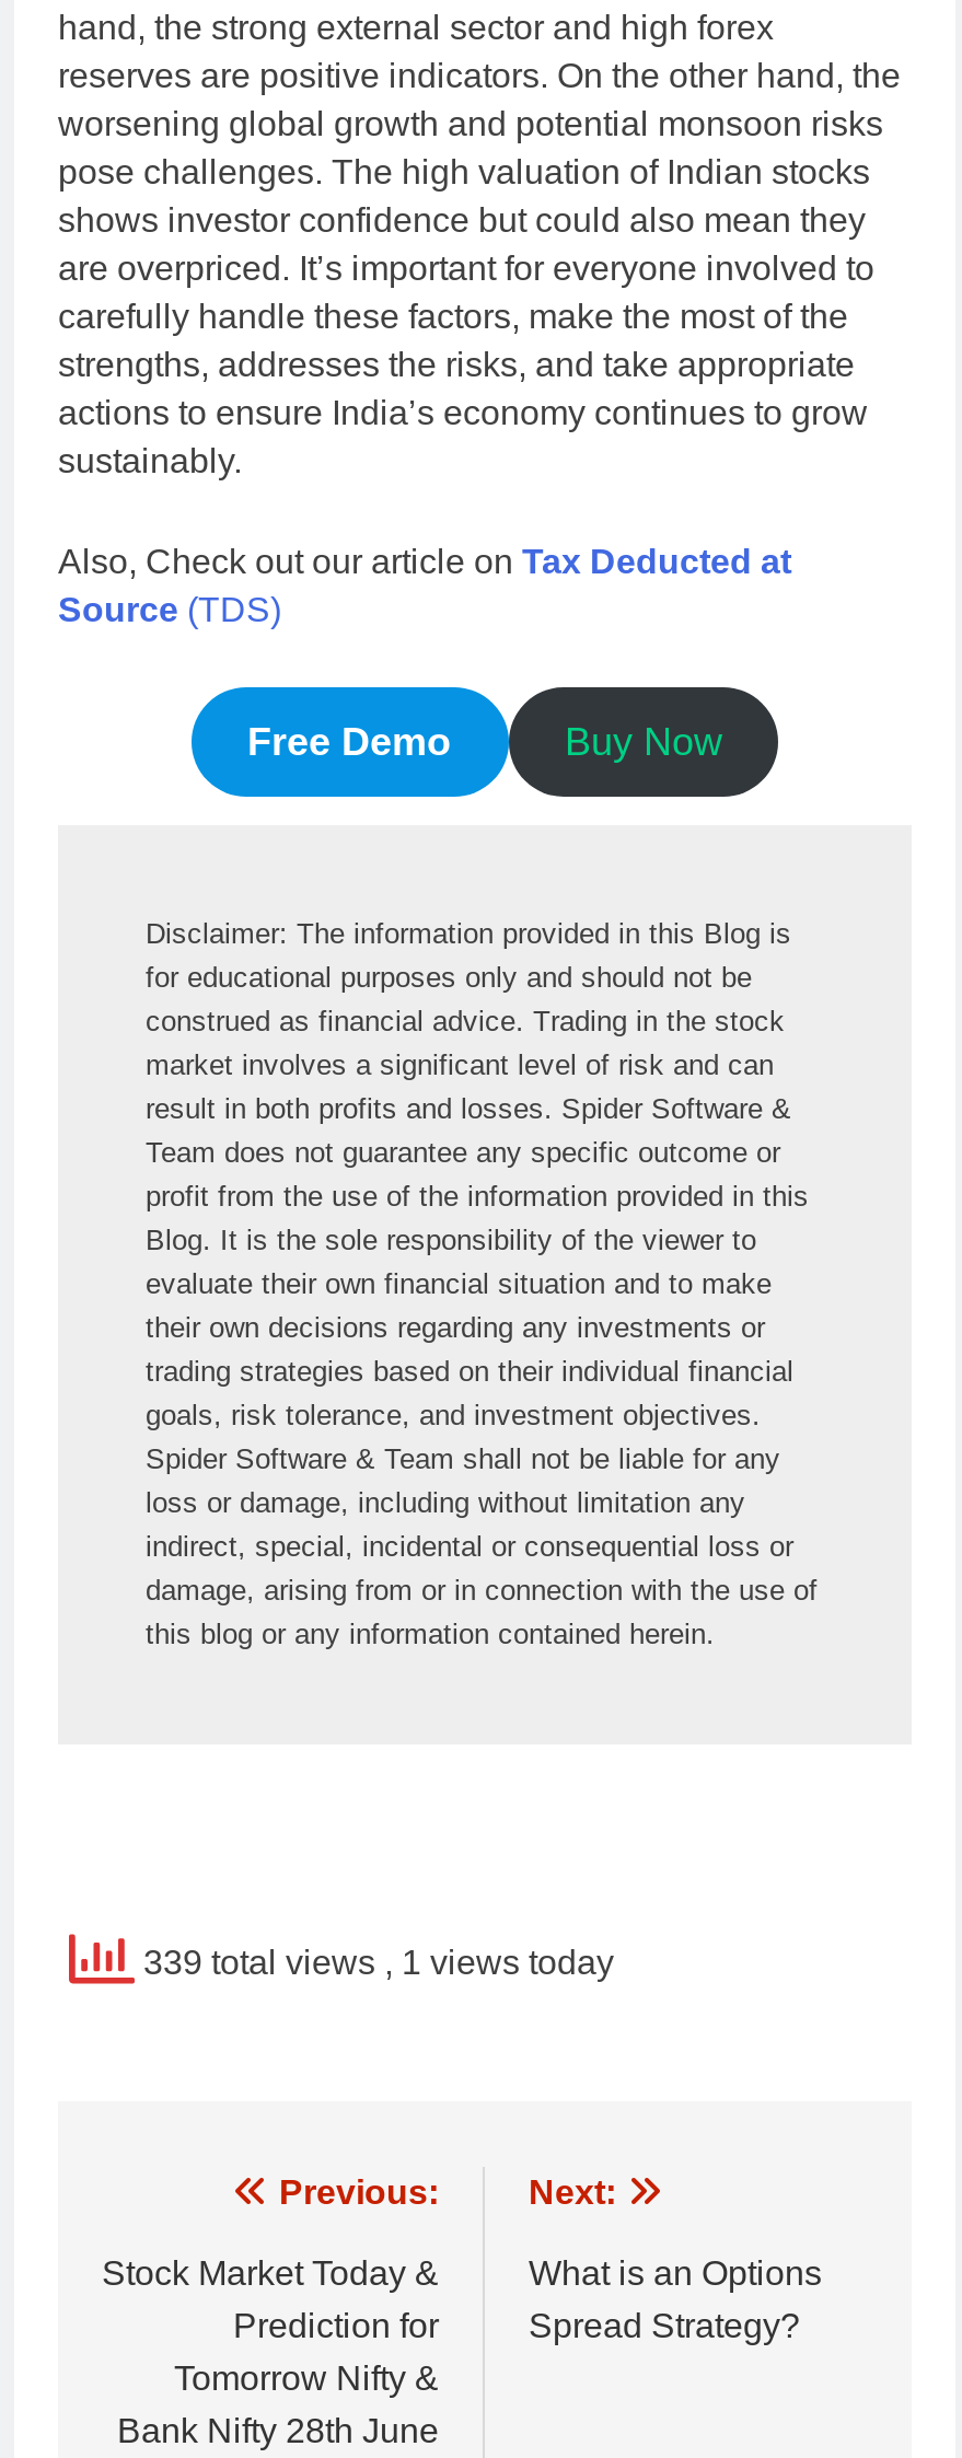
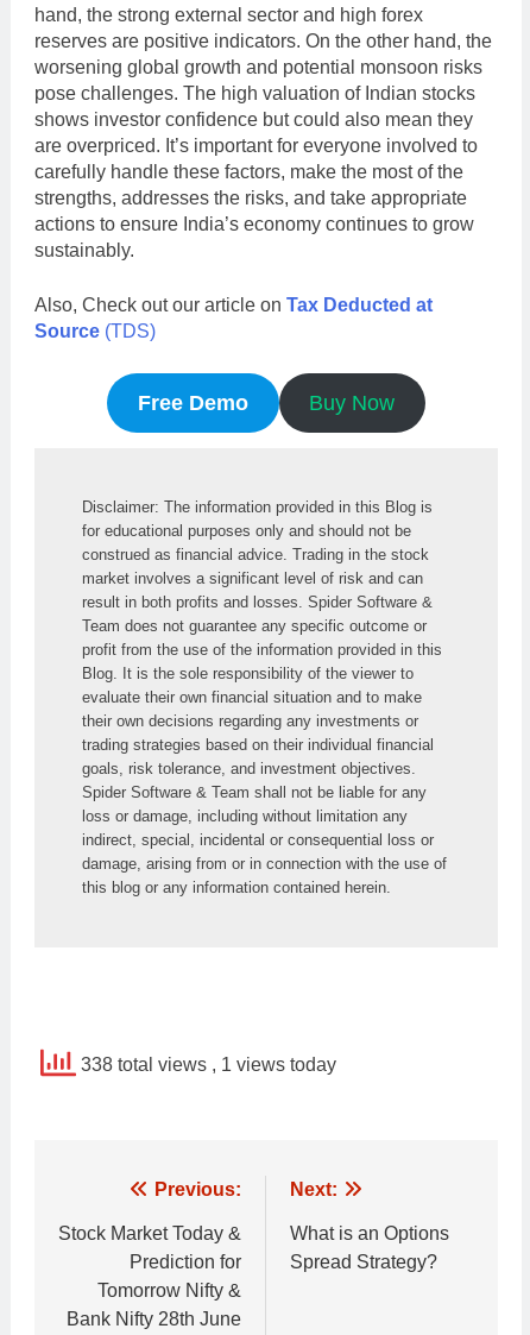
[135,1943,614,1980] 339 total views, 1 views today -> [76,1055,336,1075] 338 total views, 1 views today

